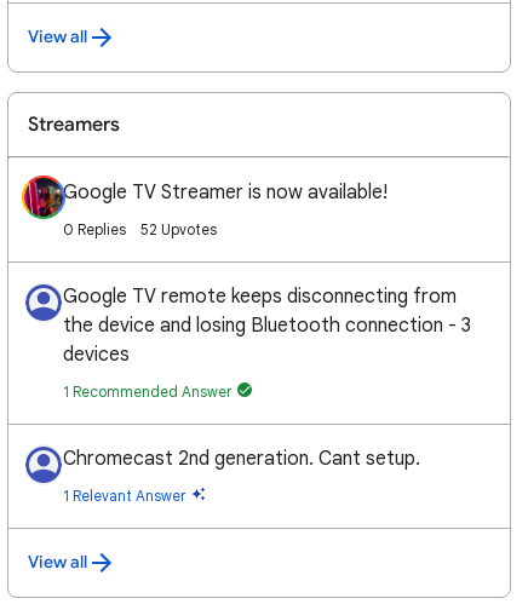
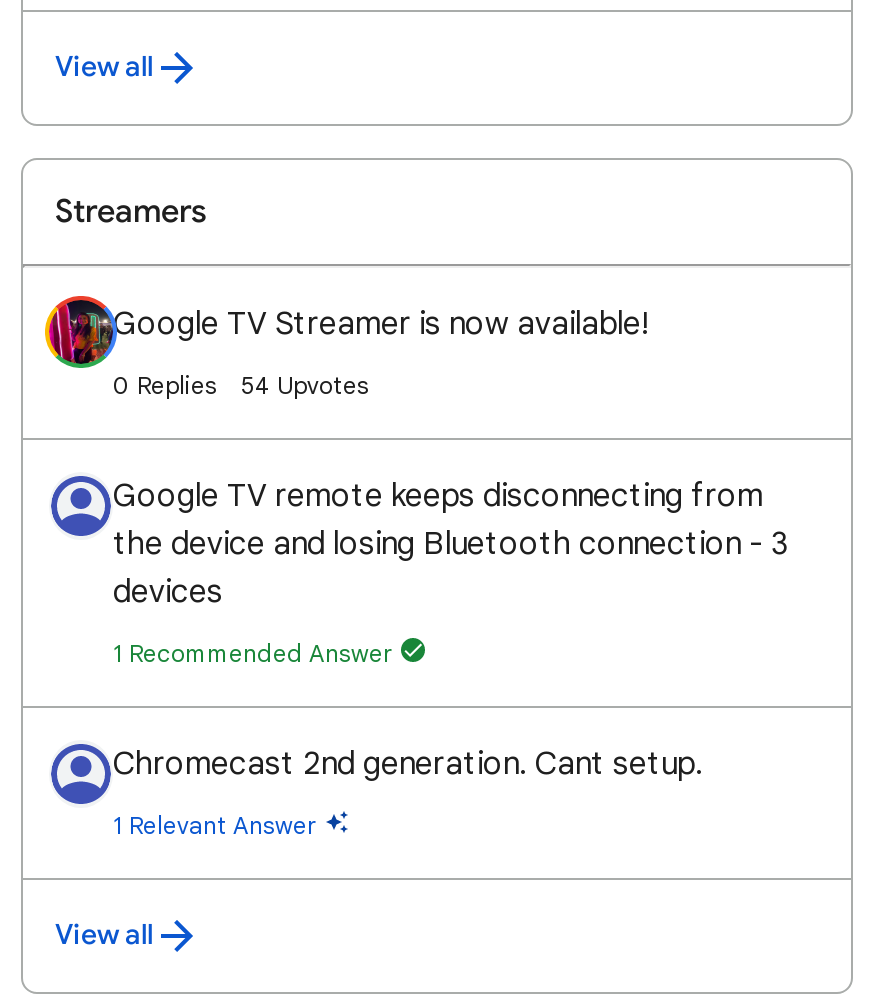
[140,220,217,238] 52 Upvotes -> [241,370,369,400] 54 Upvotes

